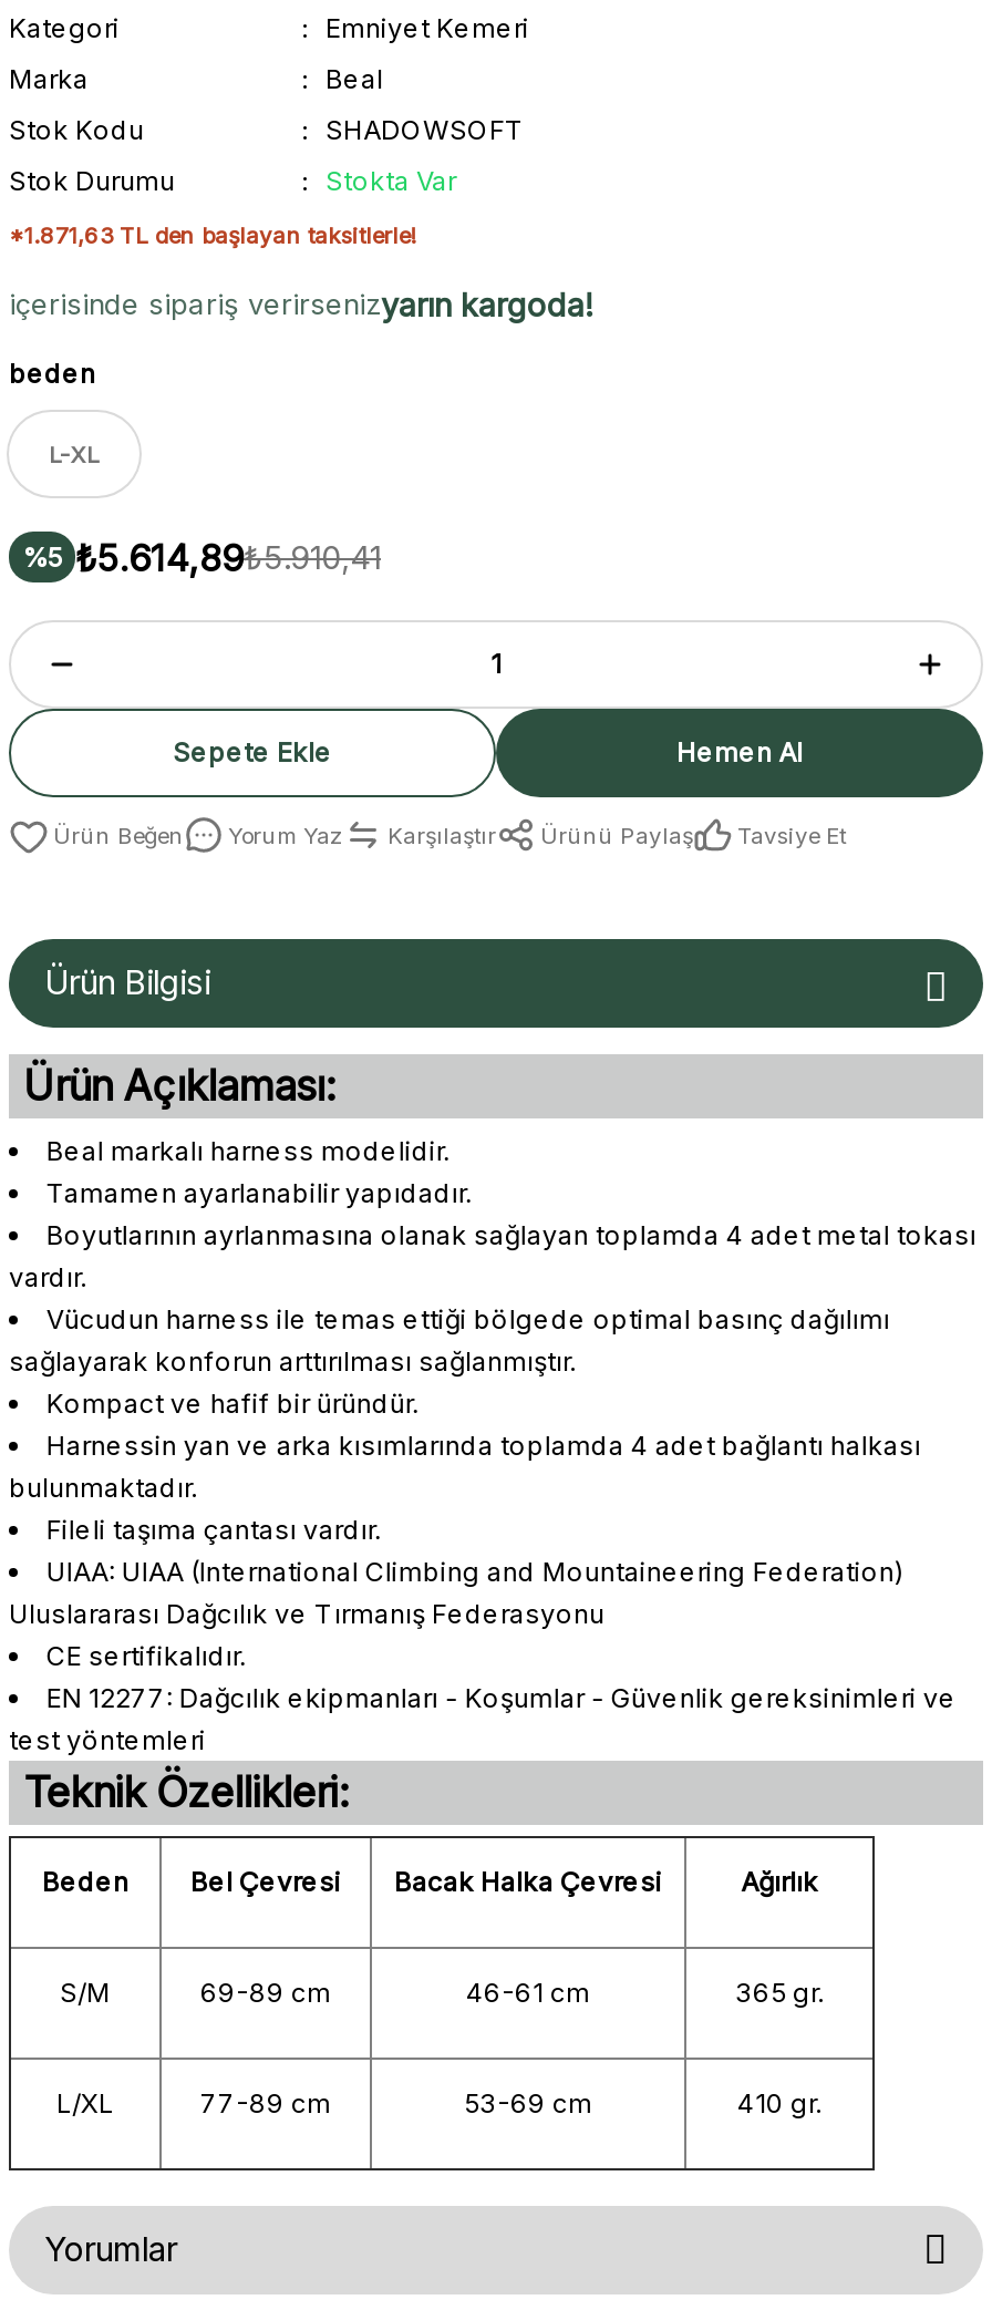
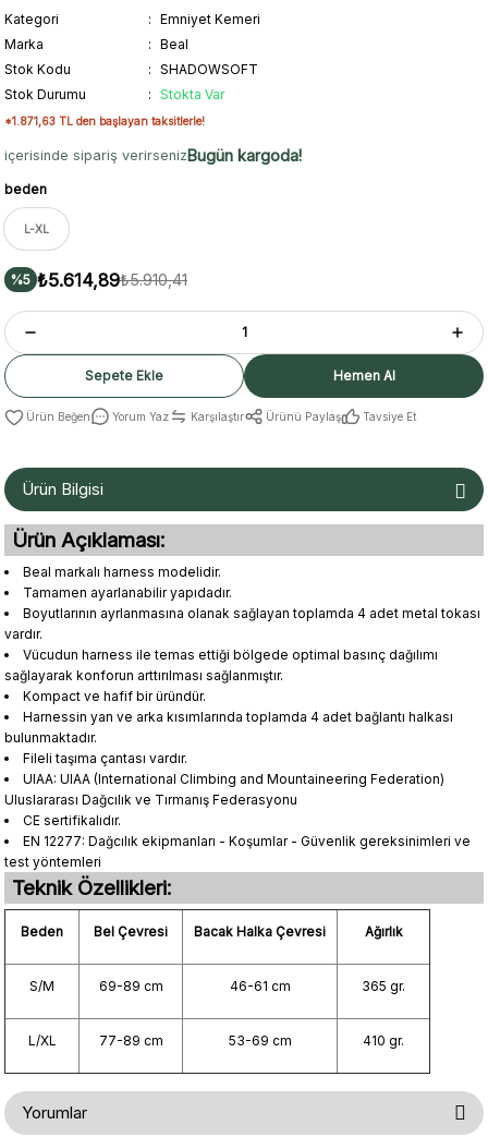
[9,285,591,322] içerisinde sipariş verirsenizyarın kargoda! -> [4,146,302,164] içerisinde sipariş verirsenizBugün kargoda!

